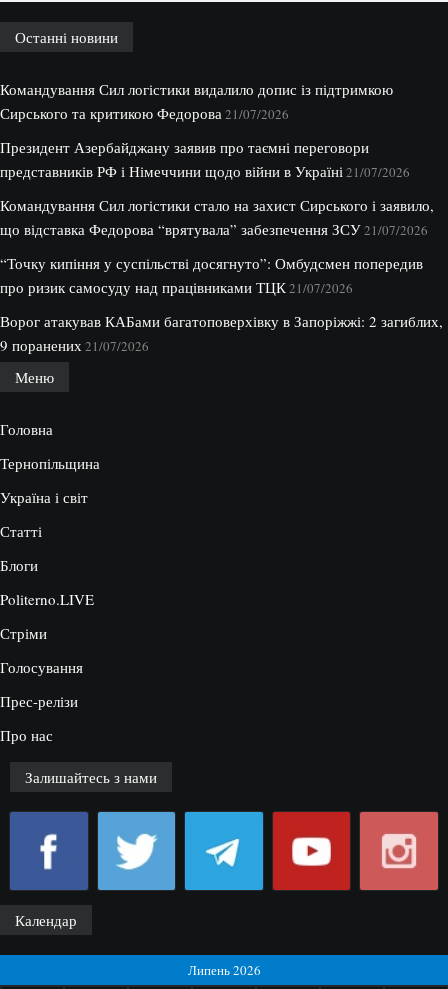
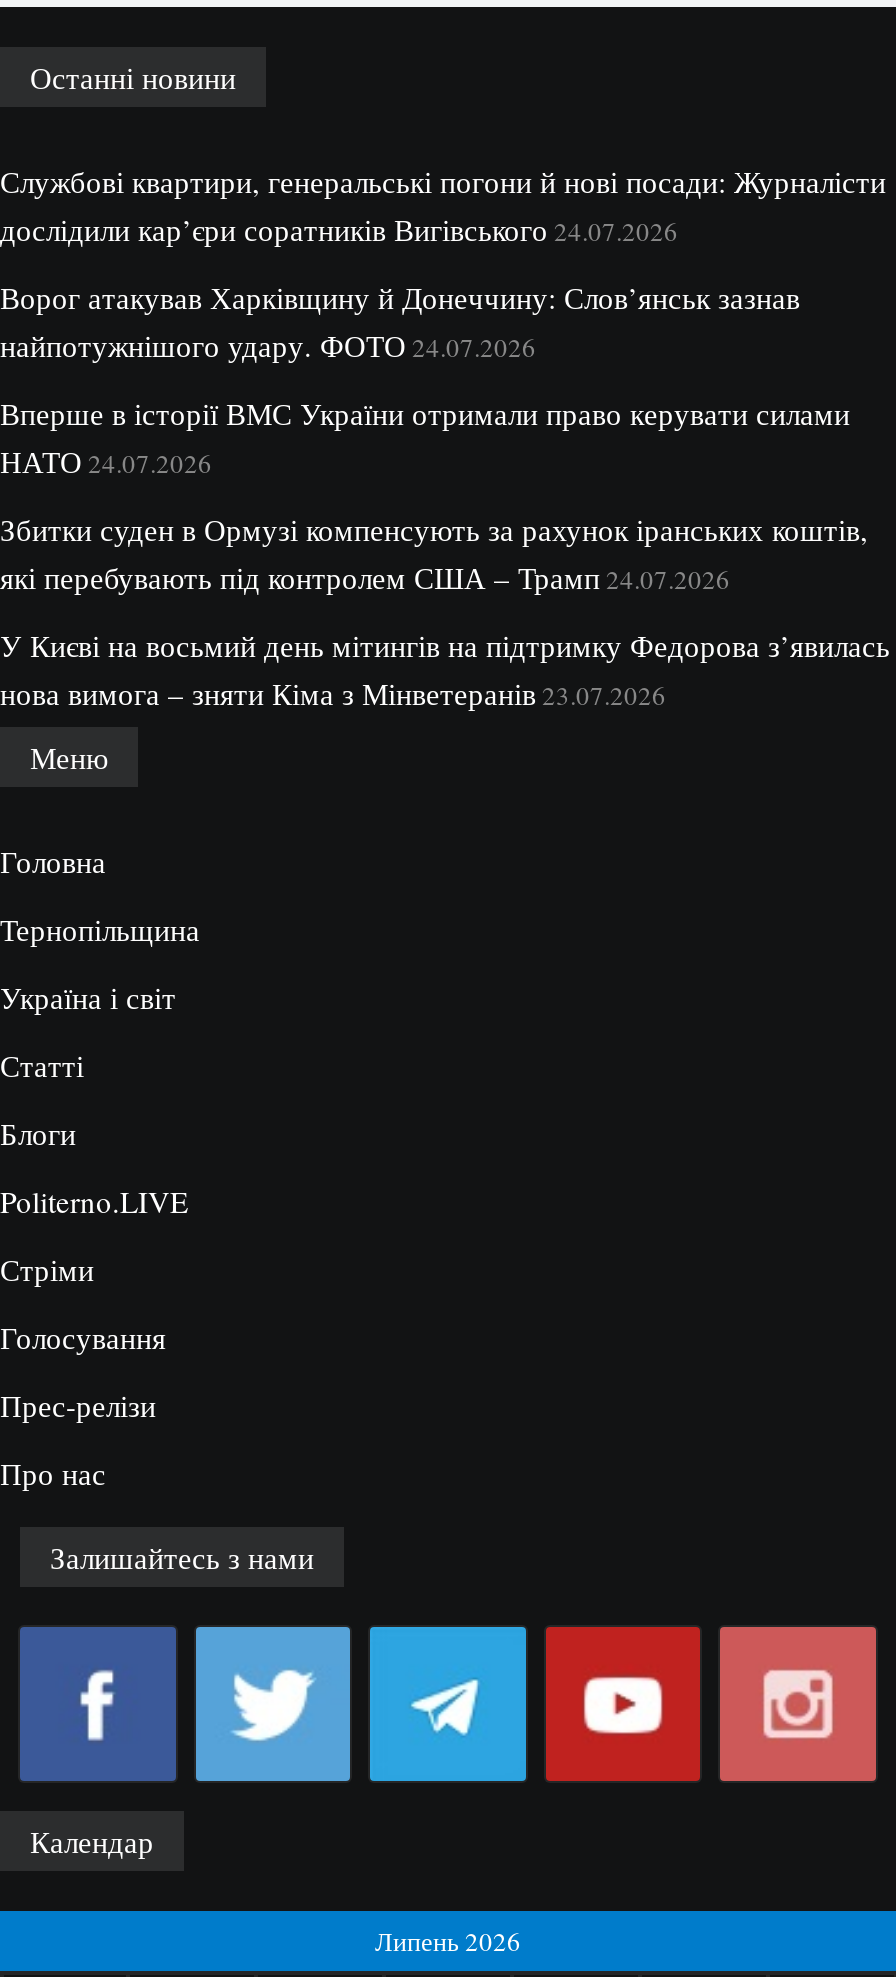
[0,79,393,123] Командування Сил логістики видалило допис із підтримкою | Сирського та критикою Федорова 21/07/2026 -> [0,160,886,248] Службові квартири, генеральські погони й нові посади: Журналісти | дослідили кар’єри соратників Вигівського 24.07.2026
[0,137,410,181] Президент Азербайджану заявив про таємні переговори | представників РФ і Німеччини щодо війни в Україні 21/07/2026 -> [0,276,800,364] Ворог атакував Харківщину й Донеччину: Слов’янськ зазнав | найпотужнішого удару. ФОТО 24.07.2026
[0,195,434,239] Командування Сил логістики стало на захист Сирського і заявило, | що відставка Федорова “врятувала” забезпечення ЗСУ 21/07/2026 -> [0,392,850,480] Вперше в історії ВМС України отримали право керувати силами | НАТО 24.07.2026
[0,253,423,297] “Точку кипіння у суспільстві досягнуто”: Омбудсмен попередив | про ризик самосуду над працівниками ТЦК 21/07/2026 -> [0,508,868,596] Збитки суден в Ормузі компенсують за рахунок іранських коштів, | які перебувають під контролем США – Трамп 24.07.2026
[0,311,443,355] Ворог атакував КАБами багатоповерхівку в Запоріжжі: 2 загиблих, | 9 поранених 21/07/2026 -> [0,624,890,712] У Києві на восьмий день мітингів на підтримку Федорова з’явилась | нова вимога – зняти Кіма з Мінветеранів 23.07.2026

